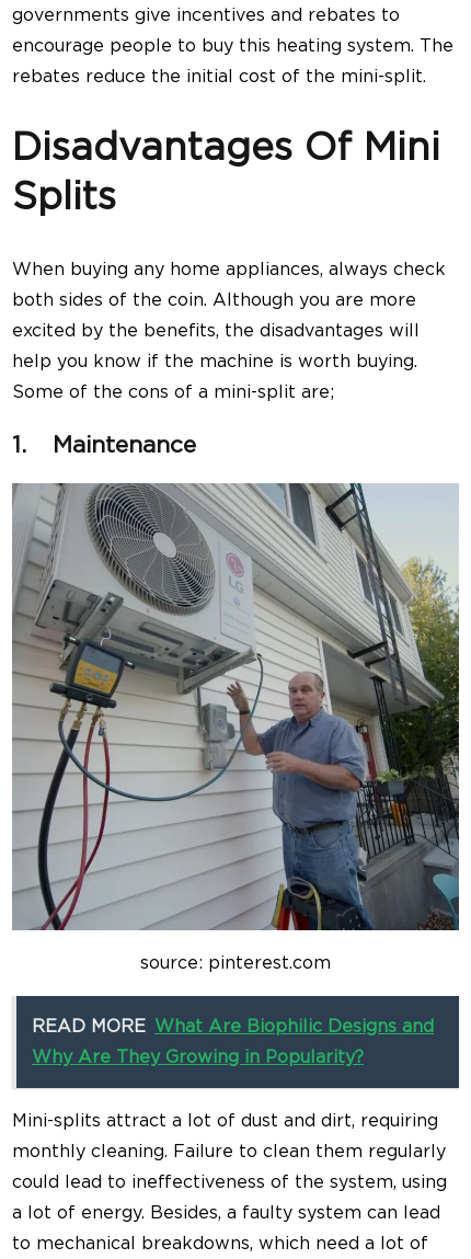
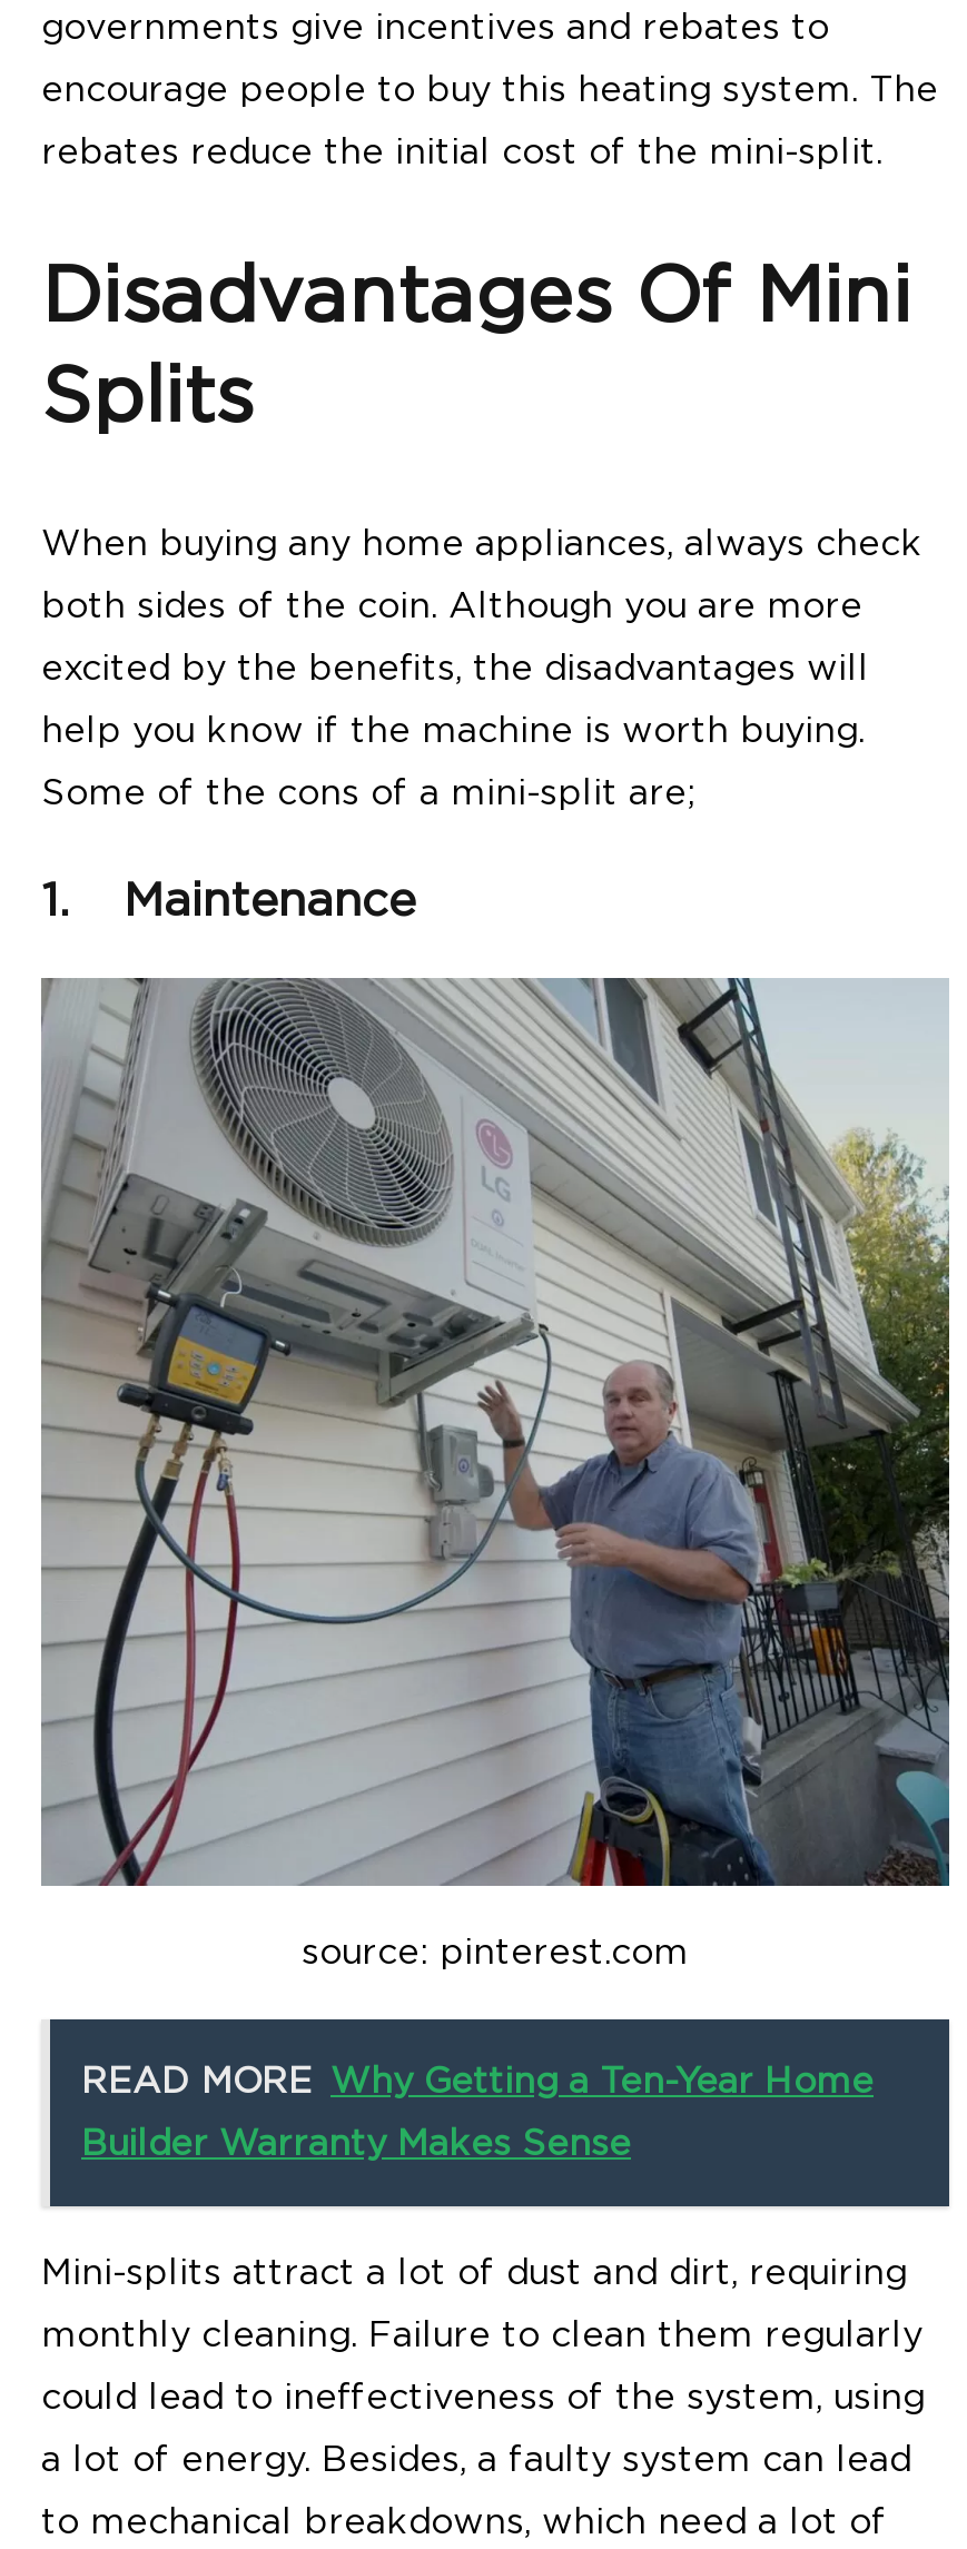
[32,1018,434,1035] READ MORE What Are Biophilic Designs and -> [81,2064,874,2099] READ MORE Why Getting a Ten-Year Home
[32,1049,364,1066] Why Are They Growing in Popularity? -> [81,2126,631,2162] Builder Warranty Makes Sense

